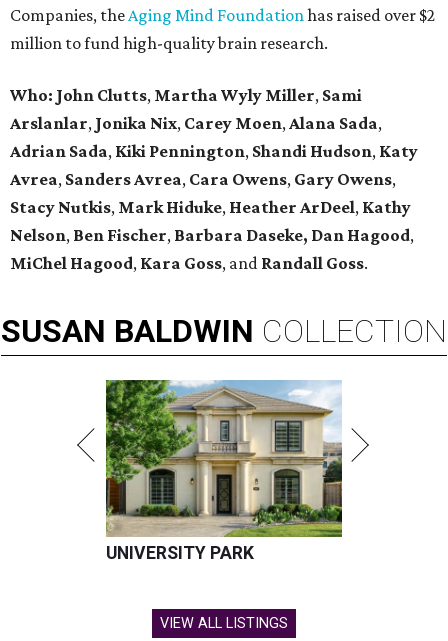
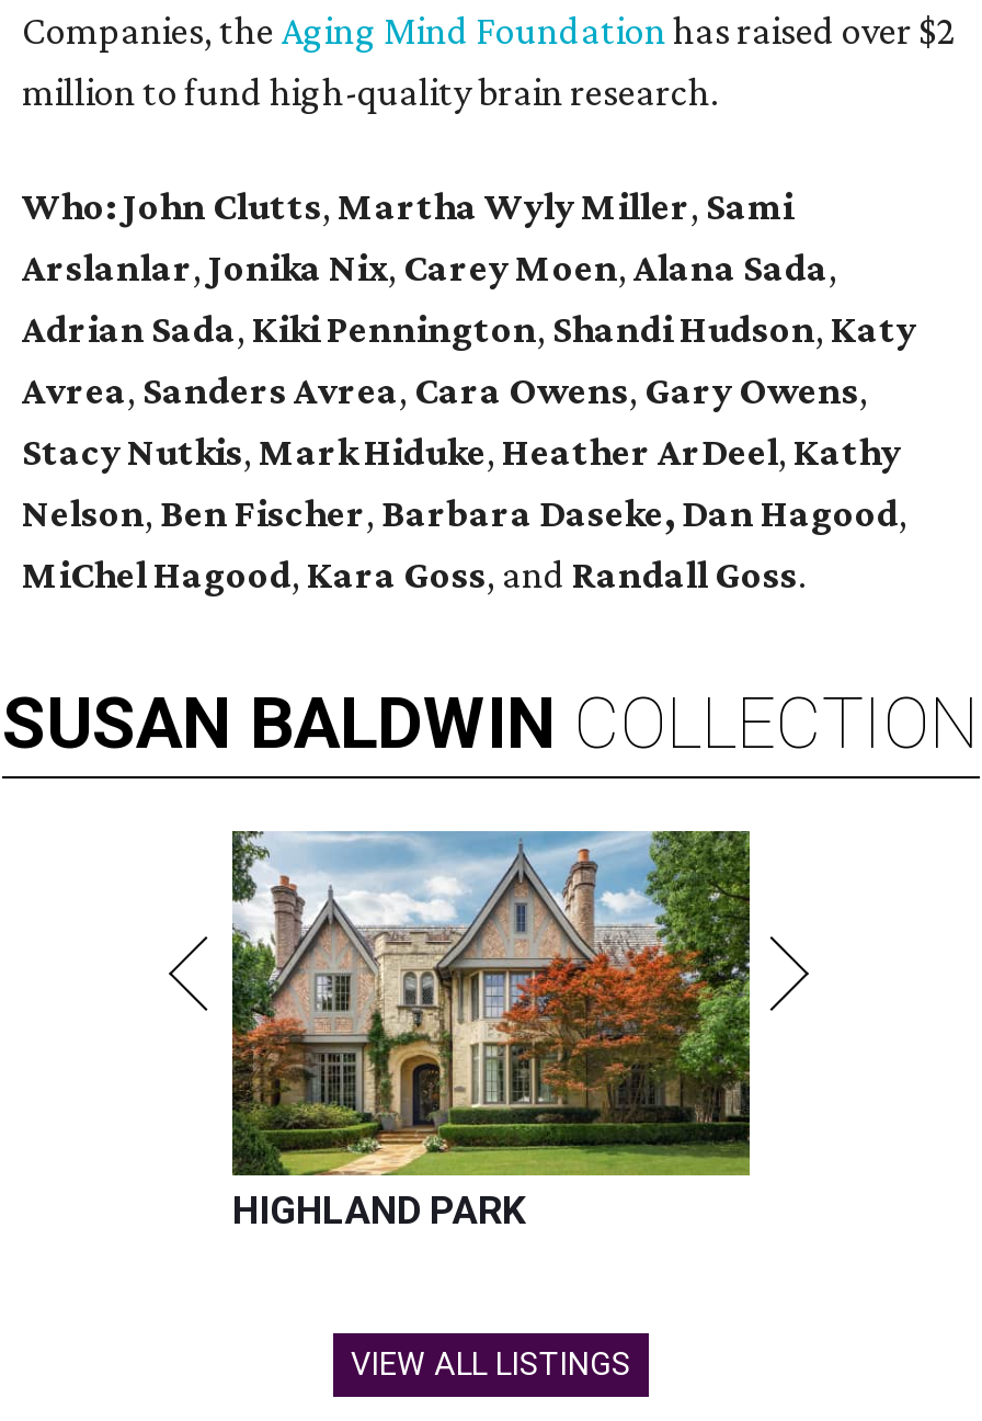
[105,379,343,563] [image] | UNIVERSITY PARK -> [230,829,752,1233] [image] | HIGHLAND PARK

